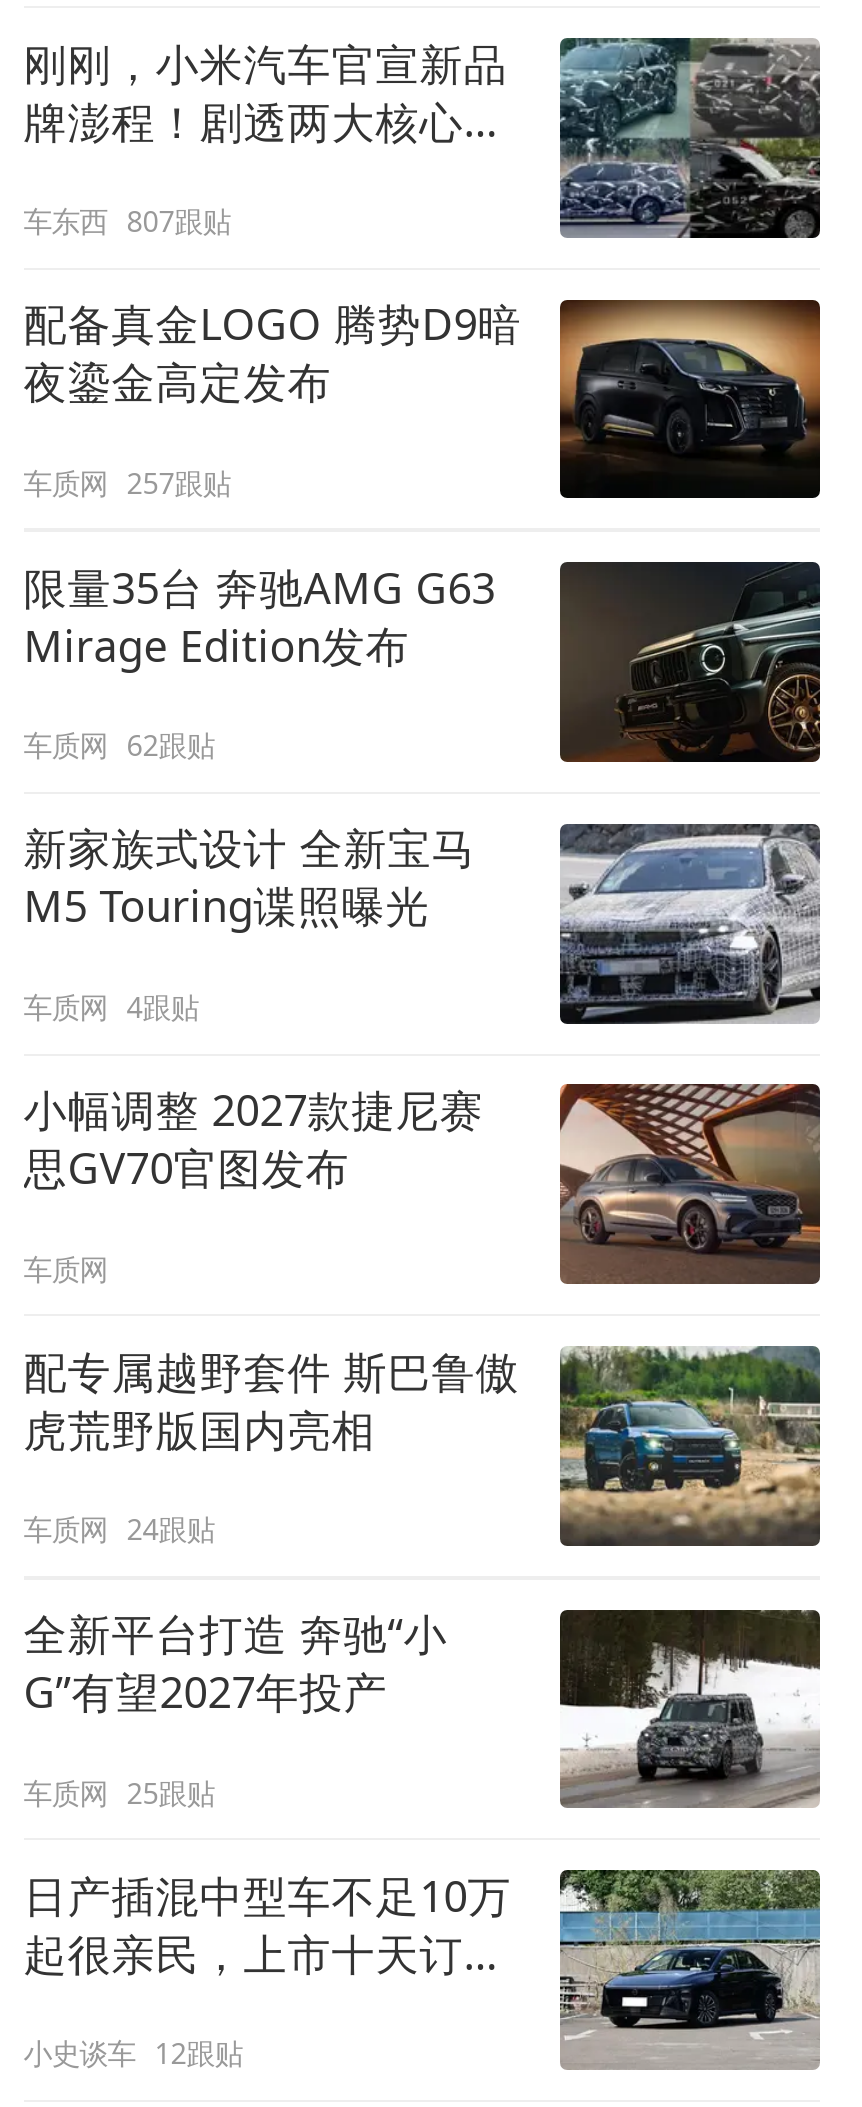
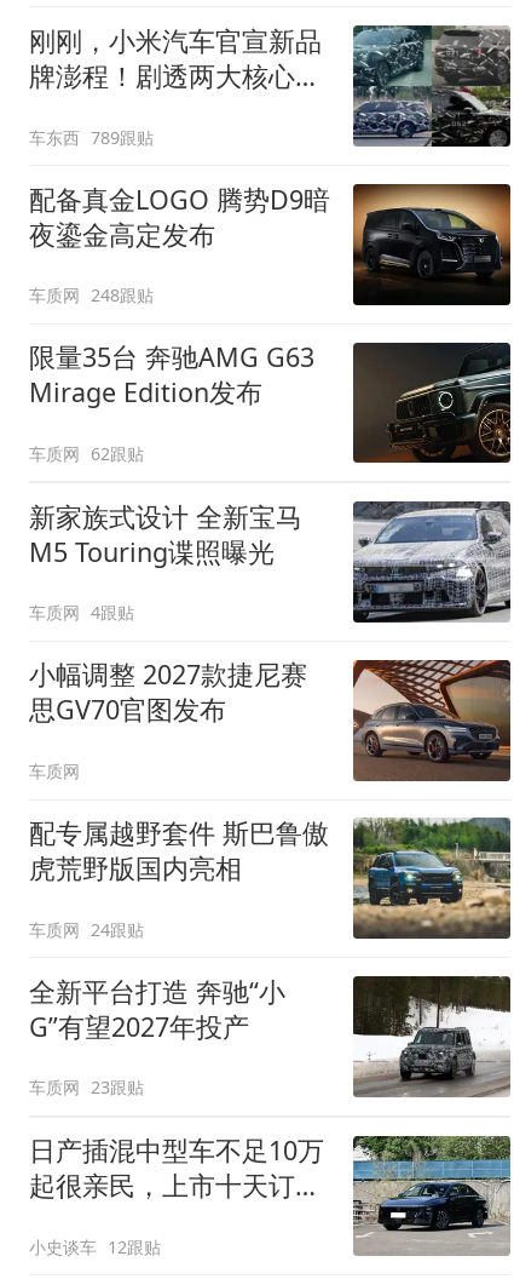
[23,202,231,240] 车东西 807跟贴 -> [29,125,154,148] 车东西 789跟贴
[23,463,231,501] 车质网 257跟贴 -> [29,284,154,307] 车质网 248跟贴
[23,1773,215,1811] 车质网 25跟贴 -> [29,1076,144,1099] 车质网 23跟贴

